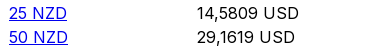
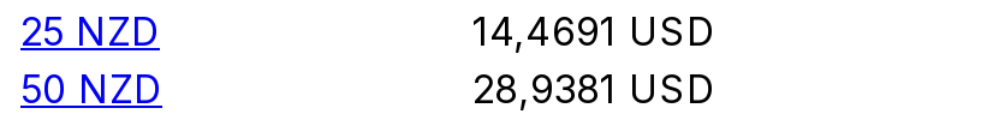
[197,3,299,23] 14,5809 USD -> [472,7,715,55] 14,4691 USD
[197,27,295,47] 29,1619 USD -> [472,64,715,112] 28,9381 USD

